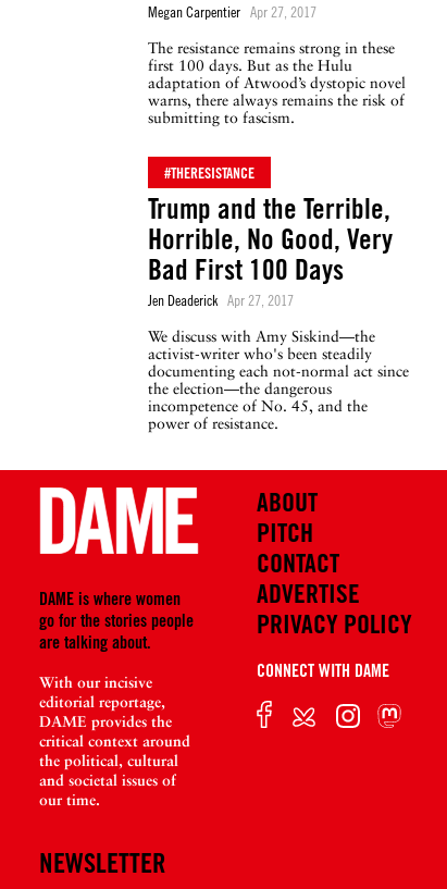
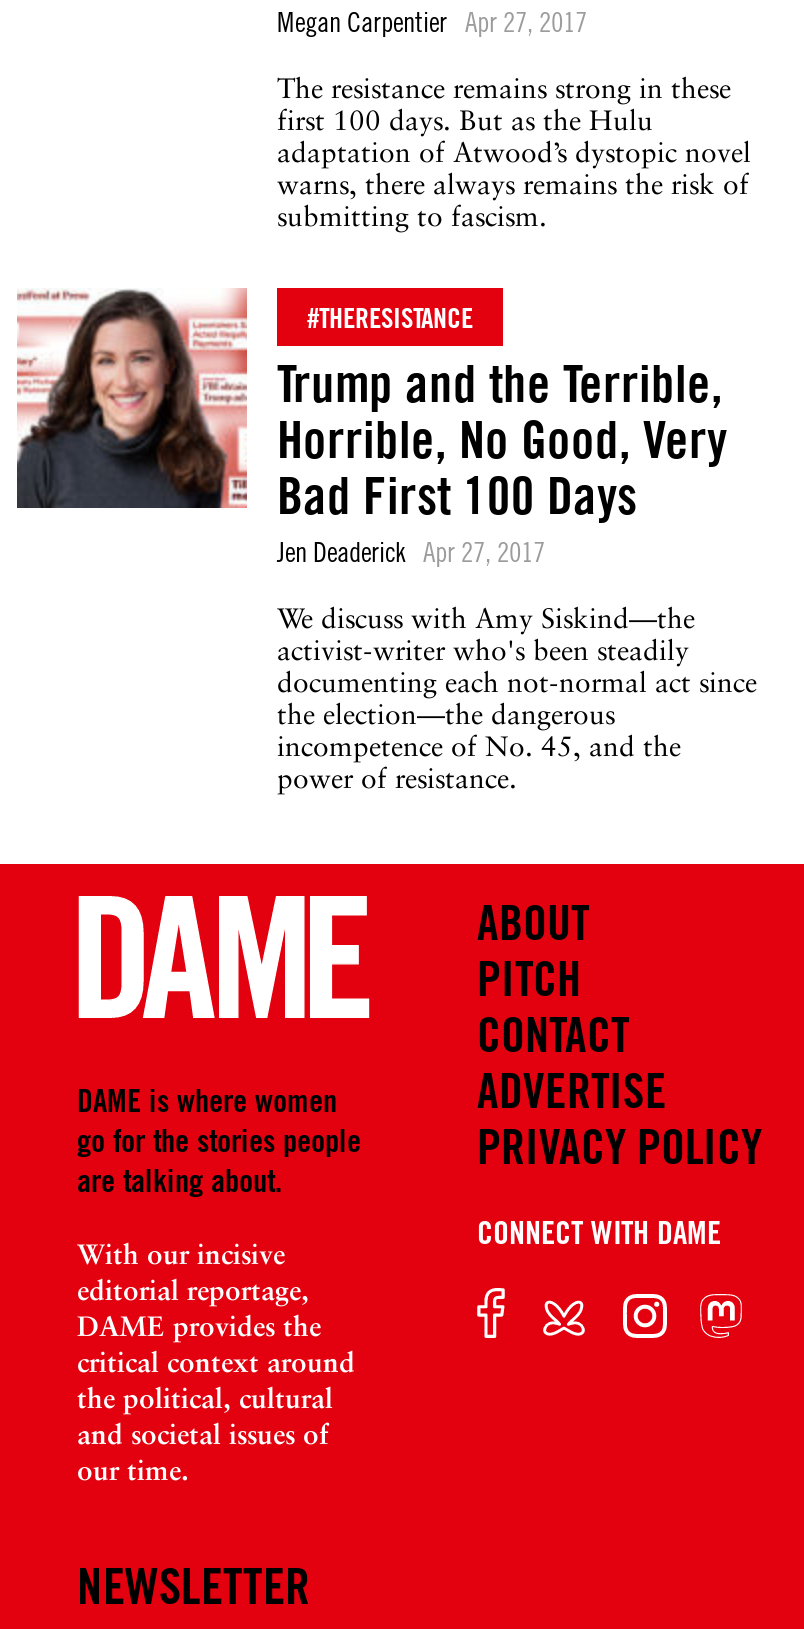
none -> [15,288,249,510] [image]

